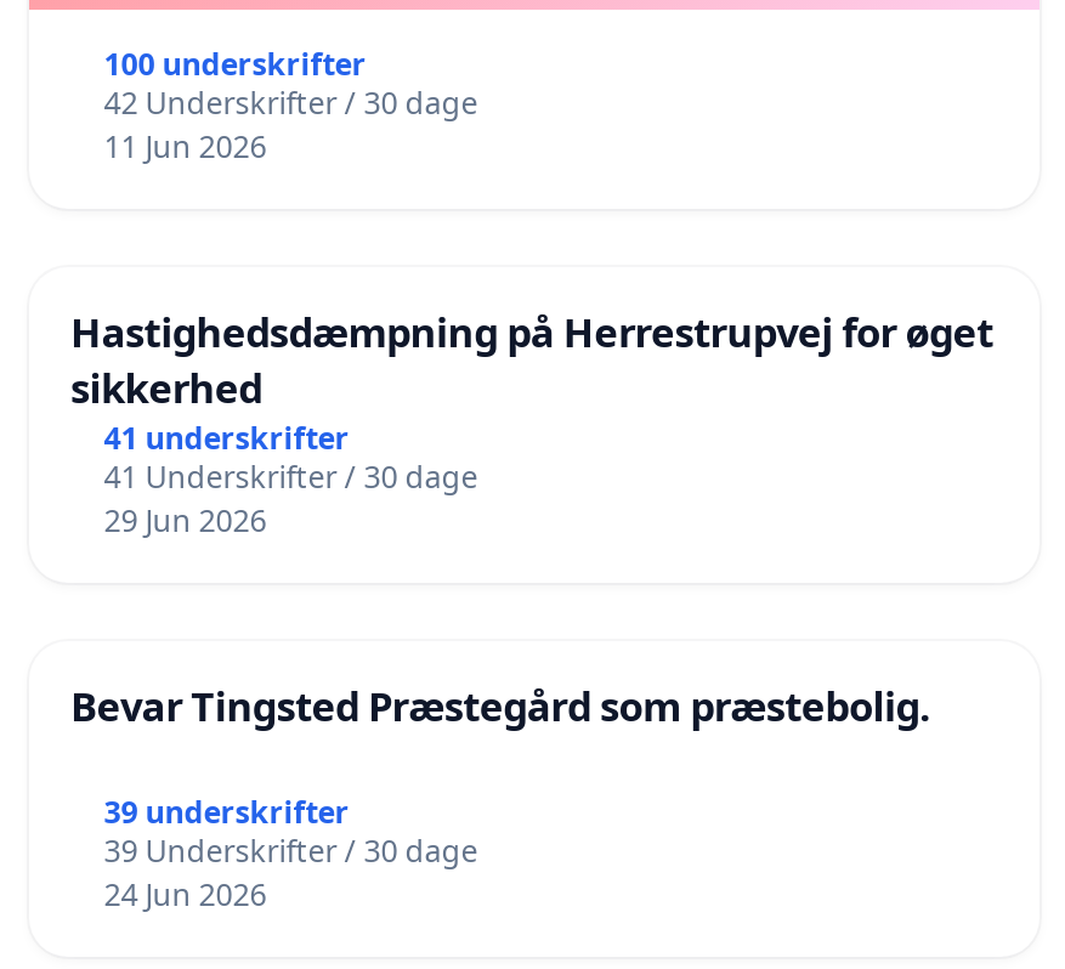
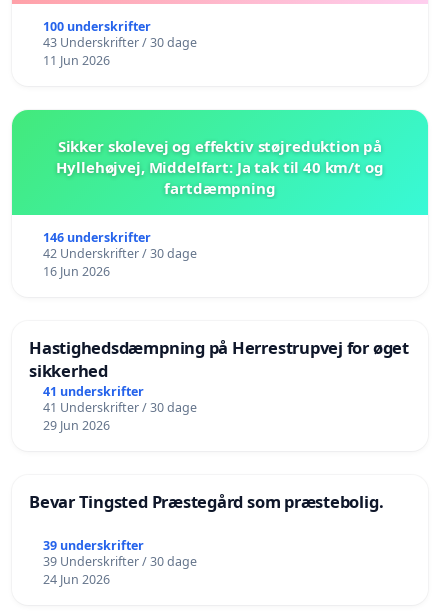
moved [104,84,478,125] -> [43,245,197,262]: 42 Underskrifter / 30 dage
none -> [43,34,197,51] 43 Underskrifter / 30 dage
none -> [11,109,429,280] [image] | Sikker skolevej og effektiv støjreduktion på | Hyllehøjvej, Middelfart: Ja tak til 40 km/t og | fartdæmpning | 146 underskrifter | 16 Jun 2026

